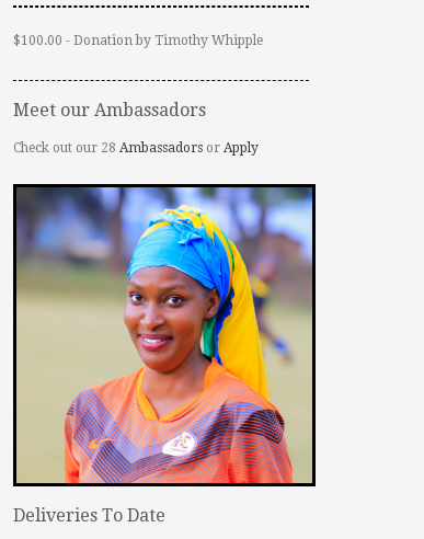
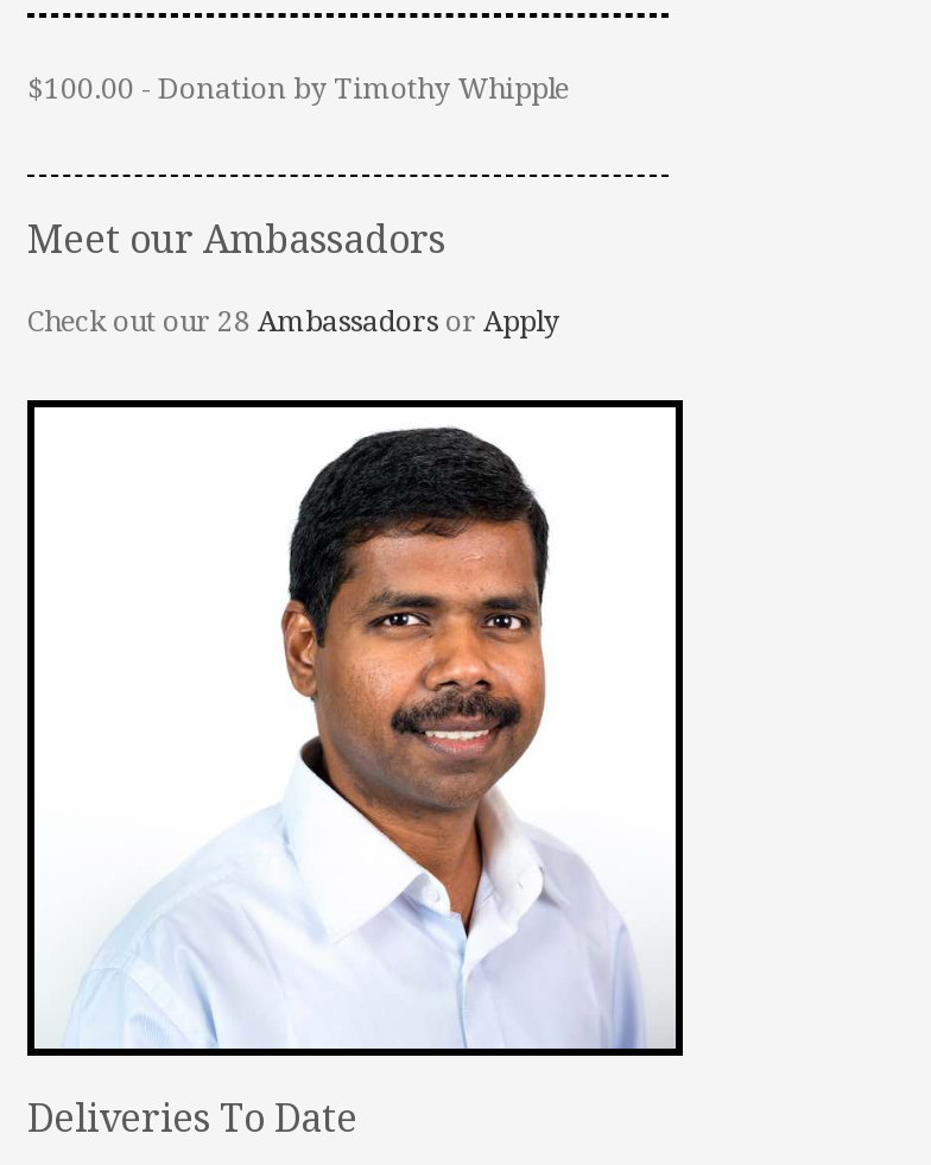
[15,186,313,484] [image] -> [32,405,678,1051] [image]

